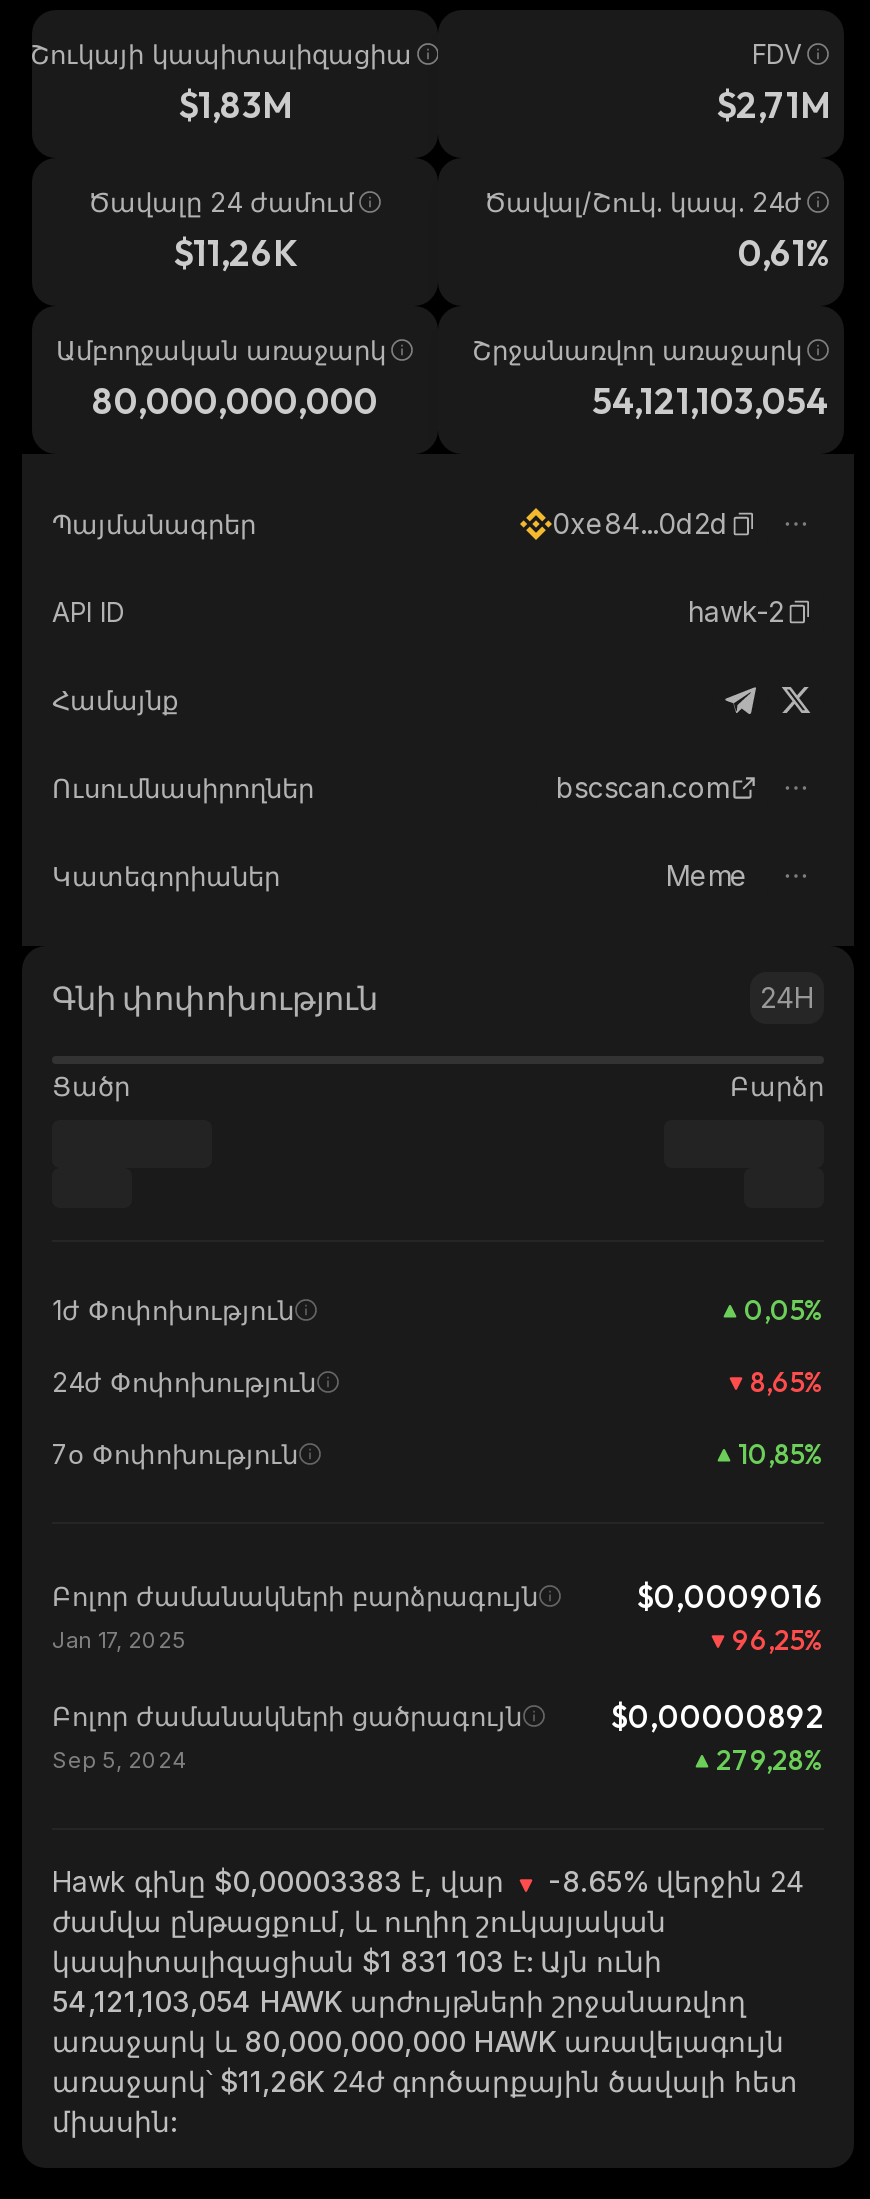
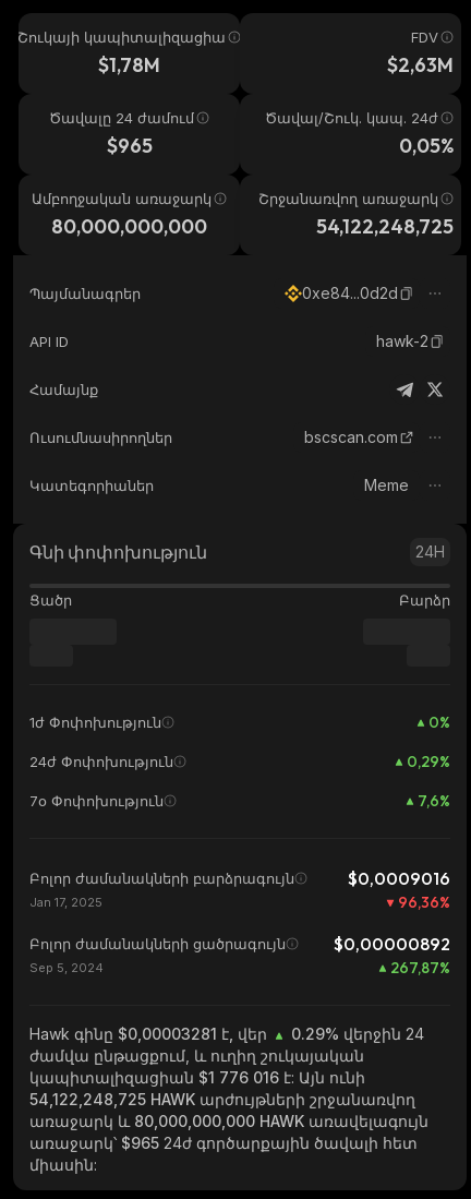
[178,82,292,128] $1,83M -> [98,52,160,77] $1,78M
[716,82,830,128] $2,71M -> [387,52,454,77] $2,63M
[173,230,297,276] $11,26K -> [106,133,152,158] $965
[738,230,830,276] 0,61% -> [399,133,454,158] 0,05%
[592,378,830,424] 54,121,103,054 -> [316,214,454,239] 54,122,248,725
[744,1292,824,1328] 0,05% -> [428,712,450,732] 0%
[750,1364,824,1400] 8,65% -> [407,752,450,771] 0,29%
[738,1436,824,1472] 10,85% -> [418,791,450,811] 7,6%
[732,1622,824,1658] 96,25% -> [398,892,450,912] 96,36%
[716,1742,824,1778] 279,28% -> [390,958,450,978] 267,87%
[52,1864,512,1898] Hawk գինը $0,00003383 է, վար -> [29,1024,271,1043] Hawk գինը $0,00003281 է, վեր
[540,1864,804,1898] -8.65% վերջին 24 -> [287,1024,424,1043] 0.29% վերջին 24
[52,1944,662,1978] կապիտալիզացիան $1 831 103 է: Այն ունի -> [29,1068,365,1087] կապիտալիզացիան $1 776 016 է: Այն ունի
[52,1984,746,2018] 54,121,103,054 HAWK արժույթների շրջանառվող -> [29,1090,415,1108] 54,122,248,725 HAWK արժույթների շրջանառվող
[52,2064,798,2098] առաջարկ՝ $11,26K 24ժ գործարքային ծավալի հետ -> [29,1134,418,1152] առաջարկ՝ $965 24ժ գործարքային ծավալի հետ

